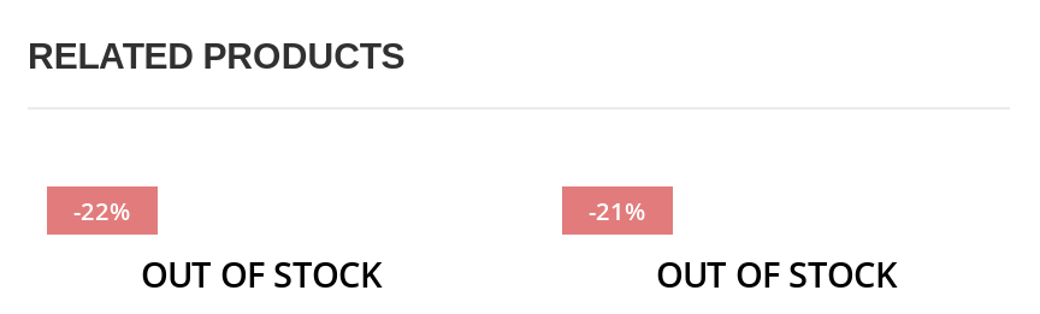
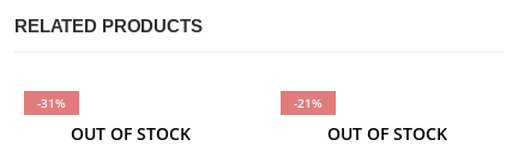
[73,194,131,228] -22% -> [37,94,66,111] -31%

